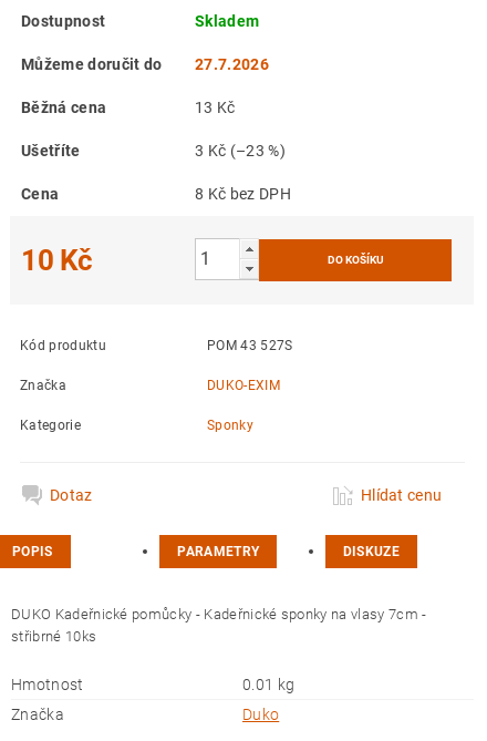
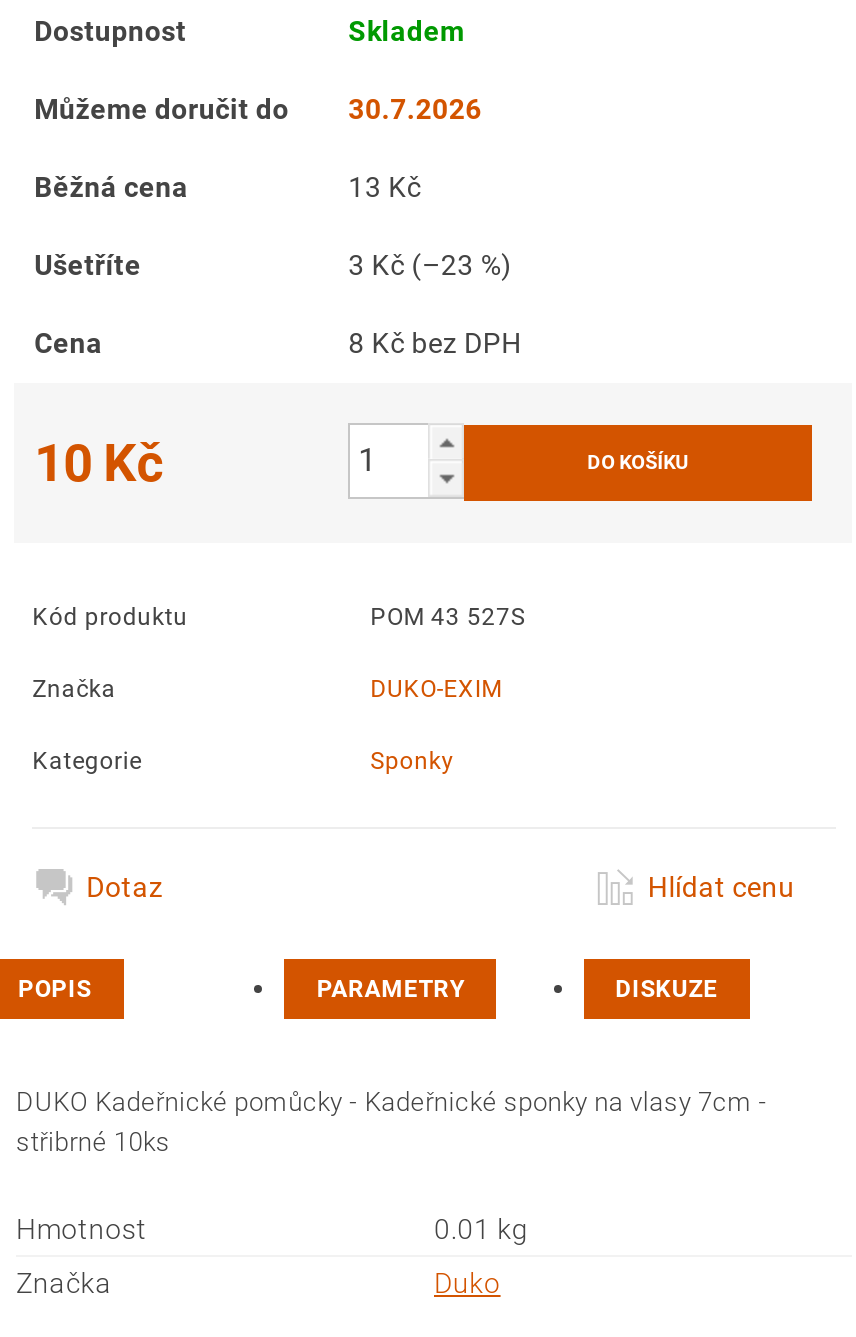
[21,55,269,73] Můžeme doručit do 27.7.2026 -> [34,92,482,124] Můžeme doručit do 30.7.2026

